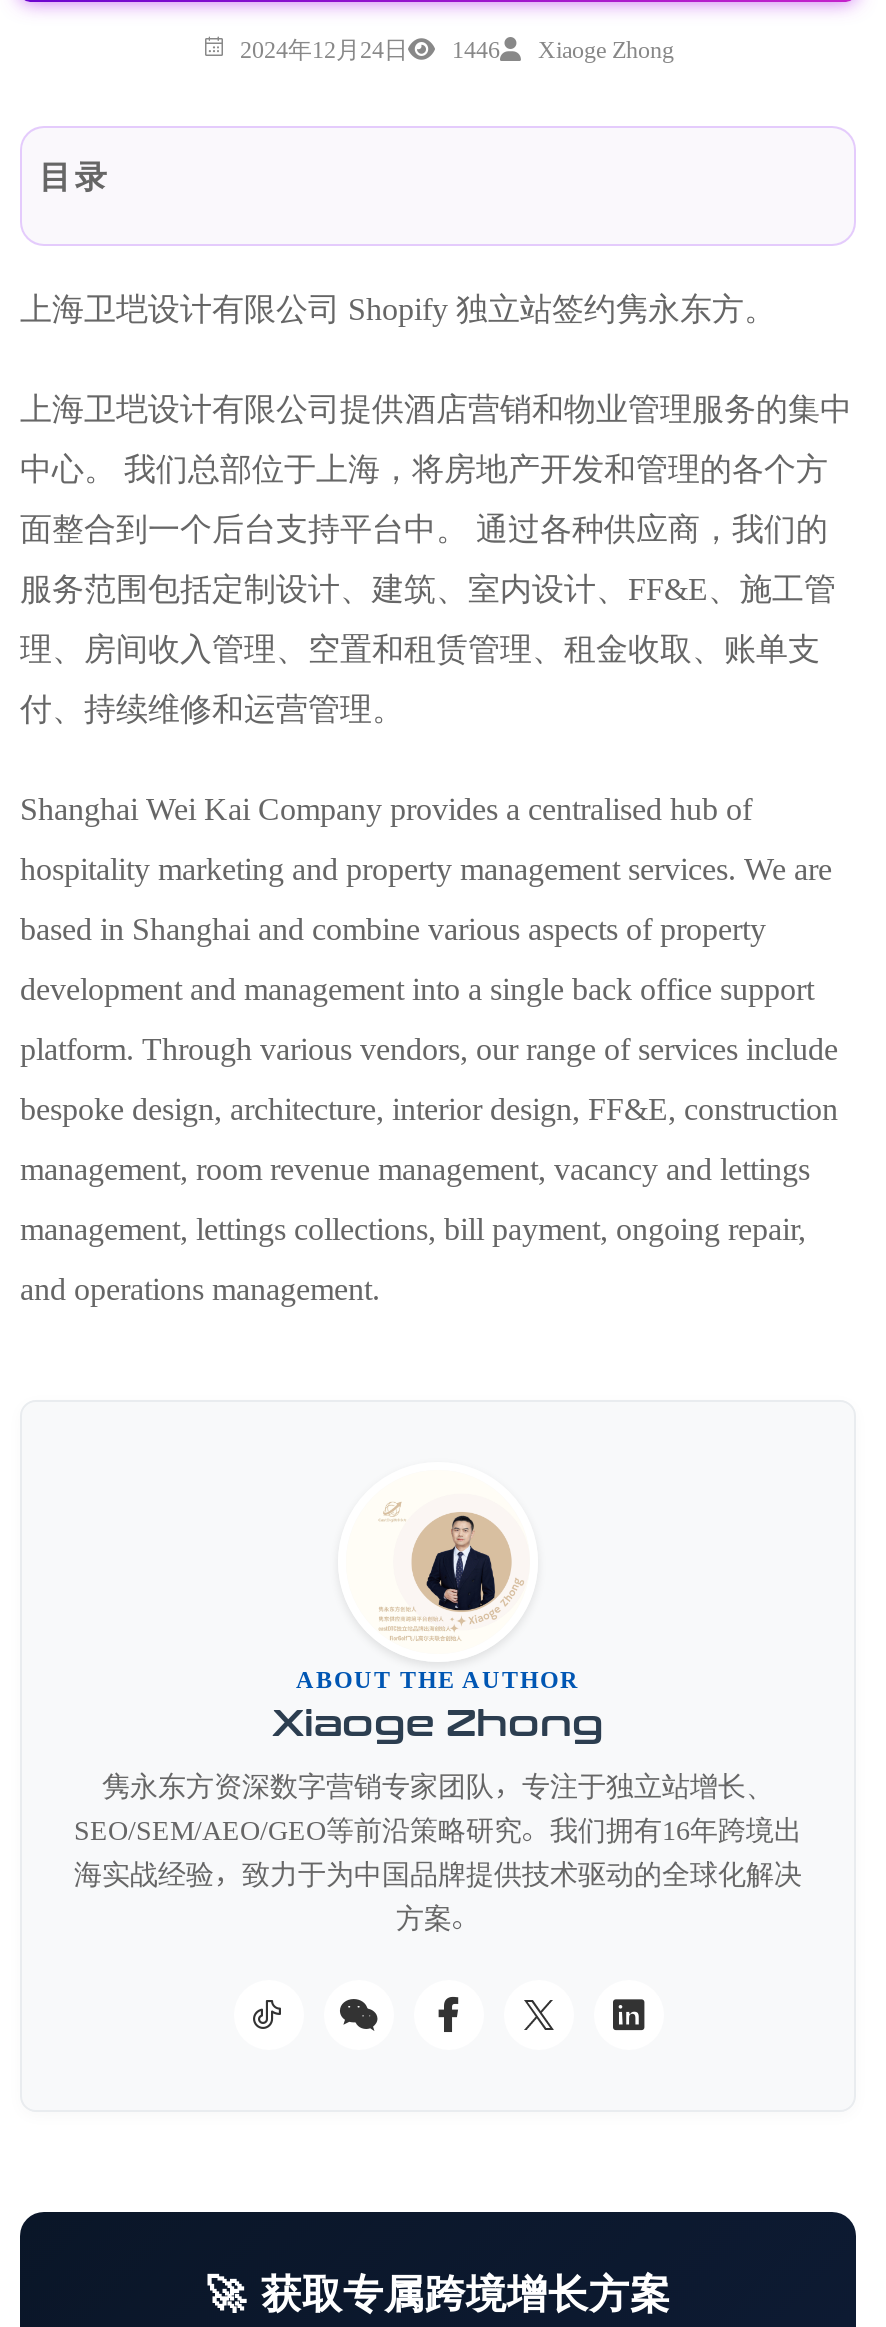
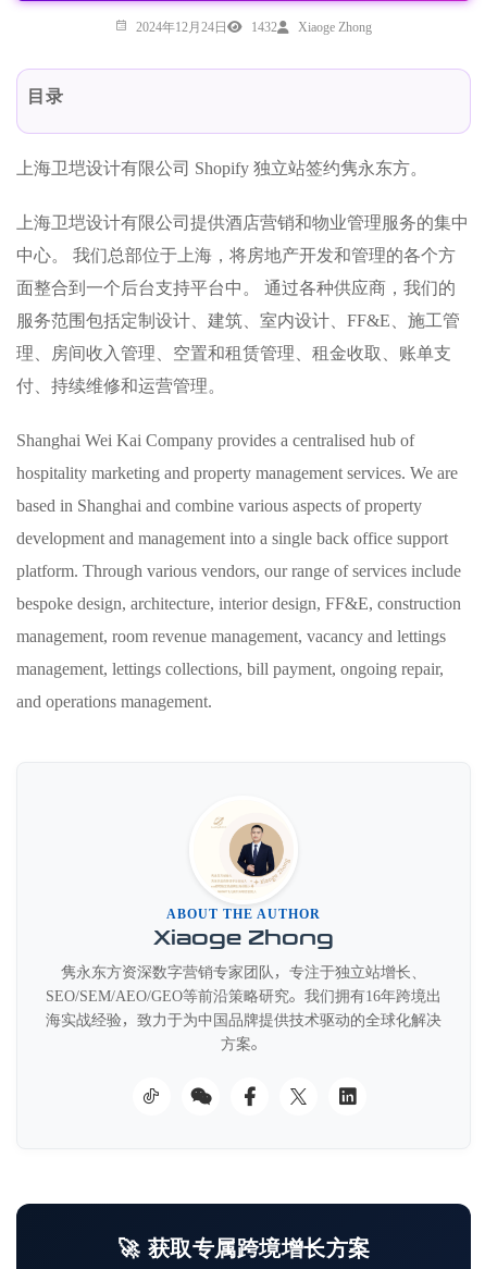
[240,36,674,60] 2024年12月24日 1446 Xiaoge Zhong -> [136,20,372,33] 2024年12月24日 1432 Xiaoge Zhong

